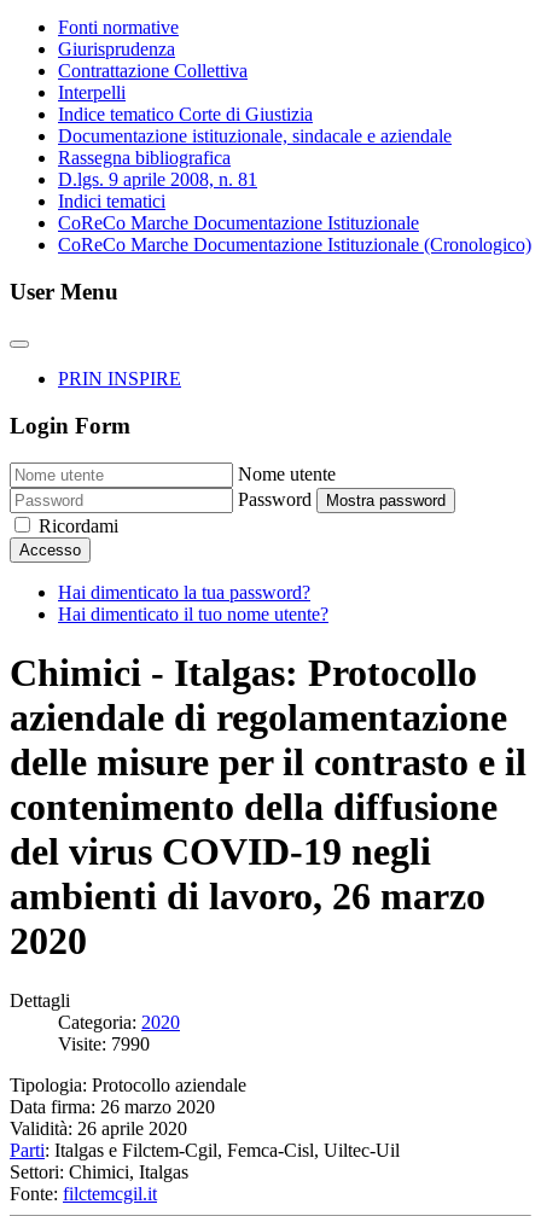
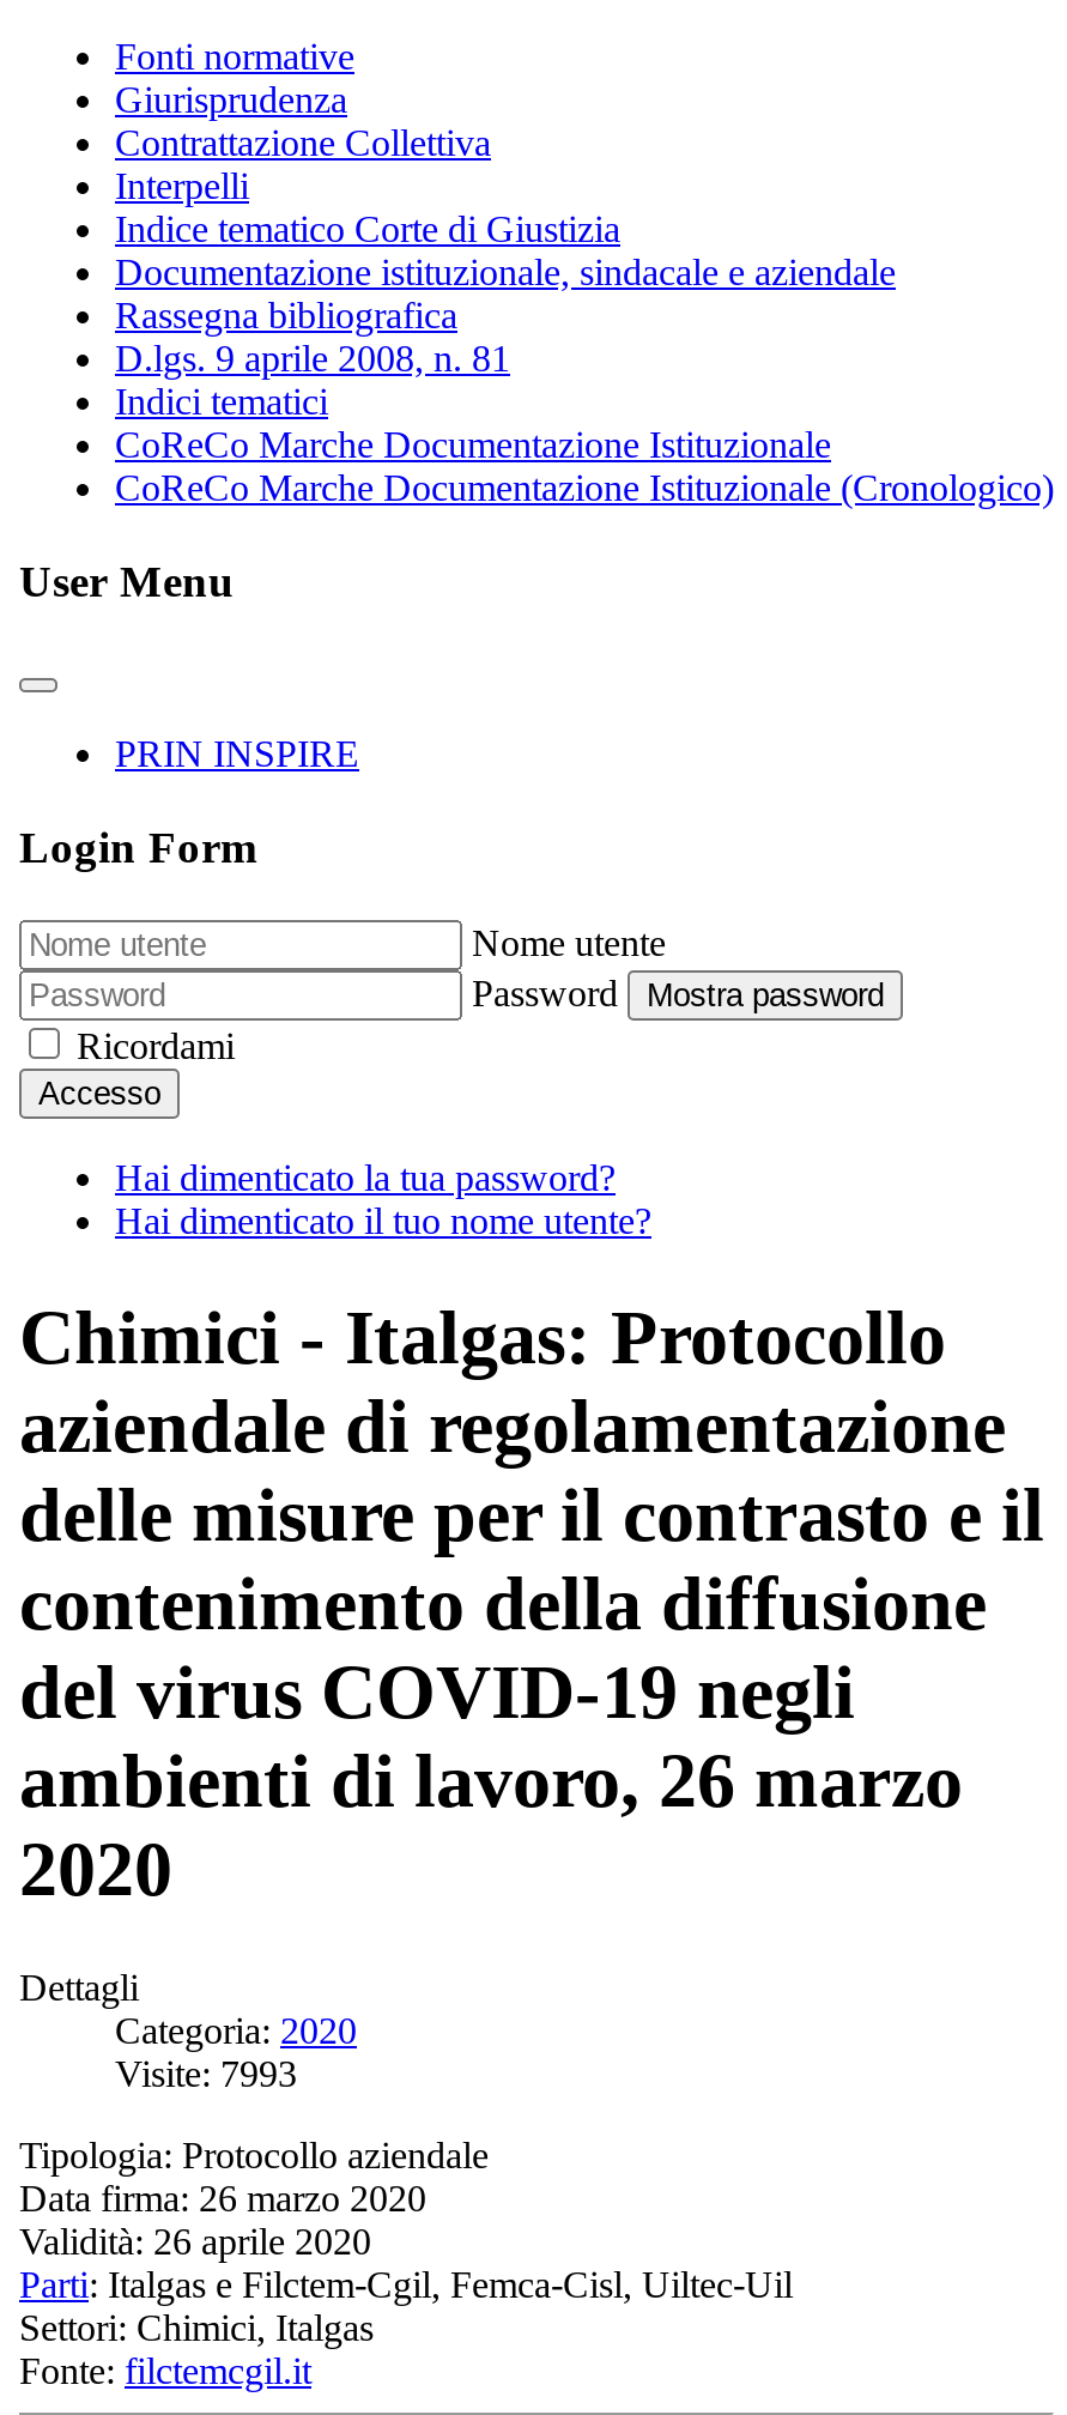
[58,1033,150,1054] Visite: 7990 -> [115,2052,297,2093] Visite: 7993

